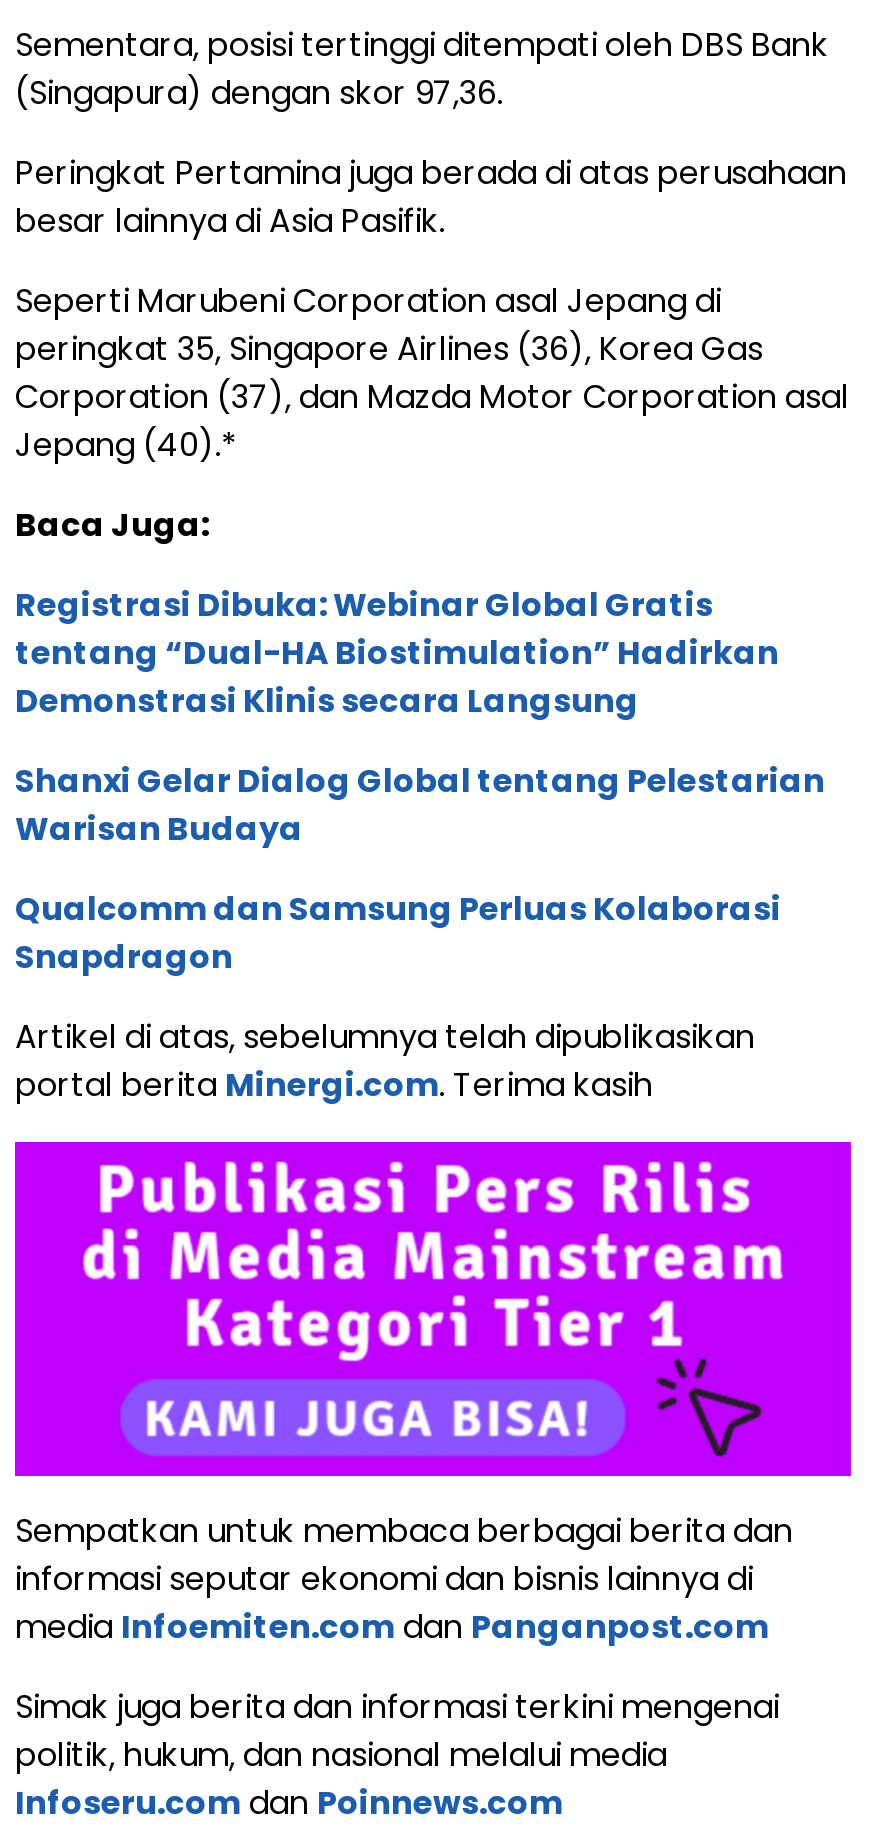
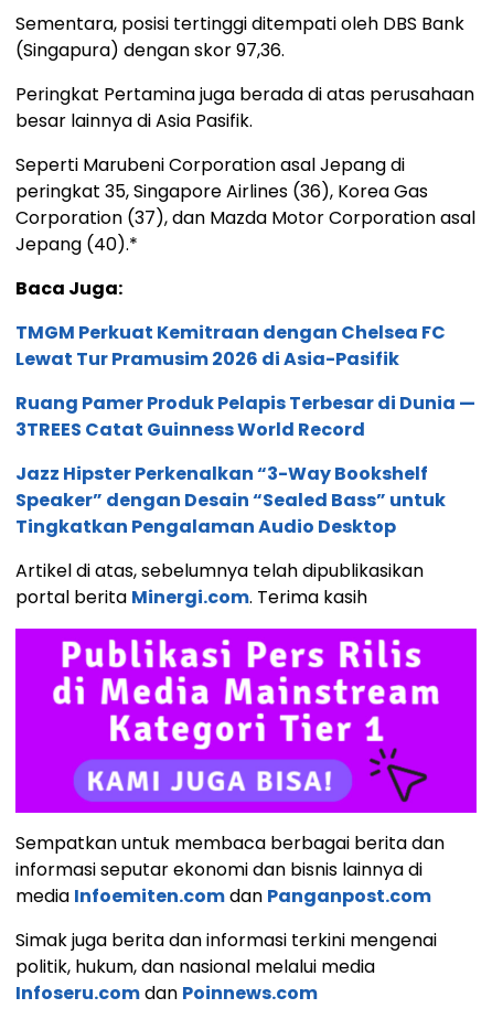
[15,583,779,725] Registrasi Dibuka: Webinar Global Gratis | tentang “Dual-HA Biostimulation” Hadirkan | Demonstrasi Klinis secara Langsung -> [15,320,446,372] TMGM Perkuat Kemitraan dengan Chelsea FC | Lewat Tur Pramusim 2026 di Asia-Pasifik
[15,759,825,853] Shanxi Gelar Dialog Global tentang Pelestarian | Warisan Budaya -> [15,391,475,443] Ruang Pamer Produk Pelapis Terbesar di Dunia — | 3TREES Catat Guinness World Record
[15,887,781,981] Qualcomm dan Samsung Perluas Kolaborasi | Snapdragon -> [15,461,446,540] Jazz Hipster Perkenalkan “3-Way Bookshelf | Speaker” dengan Desain “Sealed Bass” untuk | Tingkatkan Pengalaman Audio Desktop

